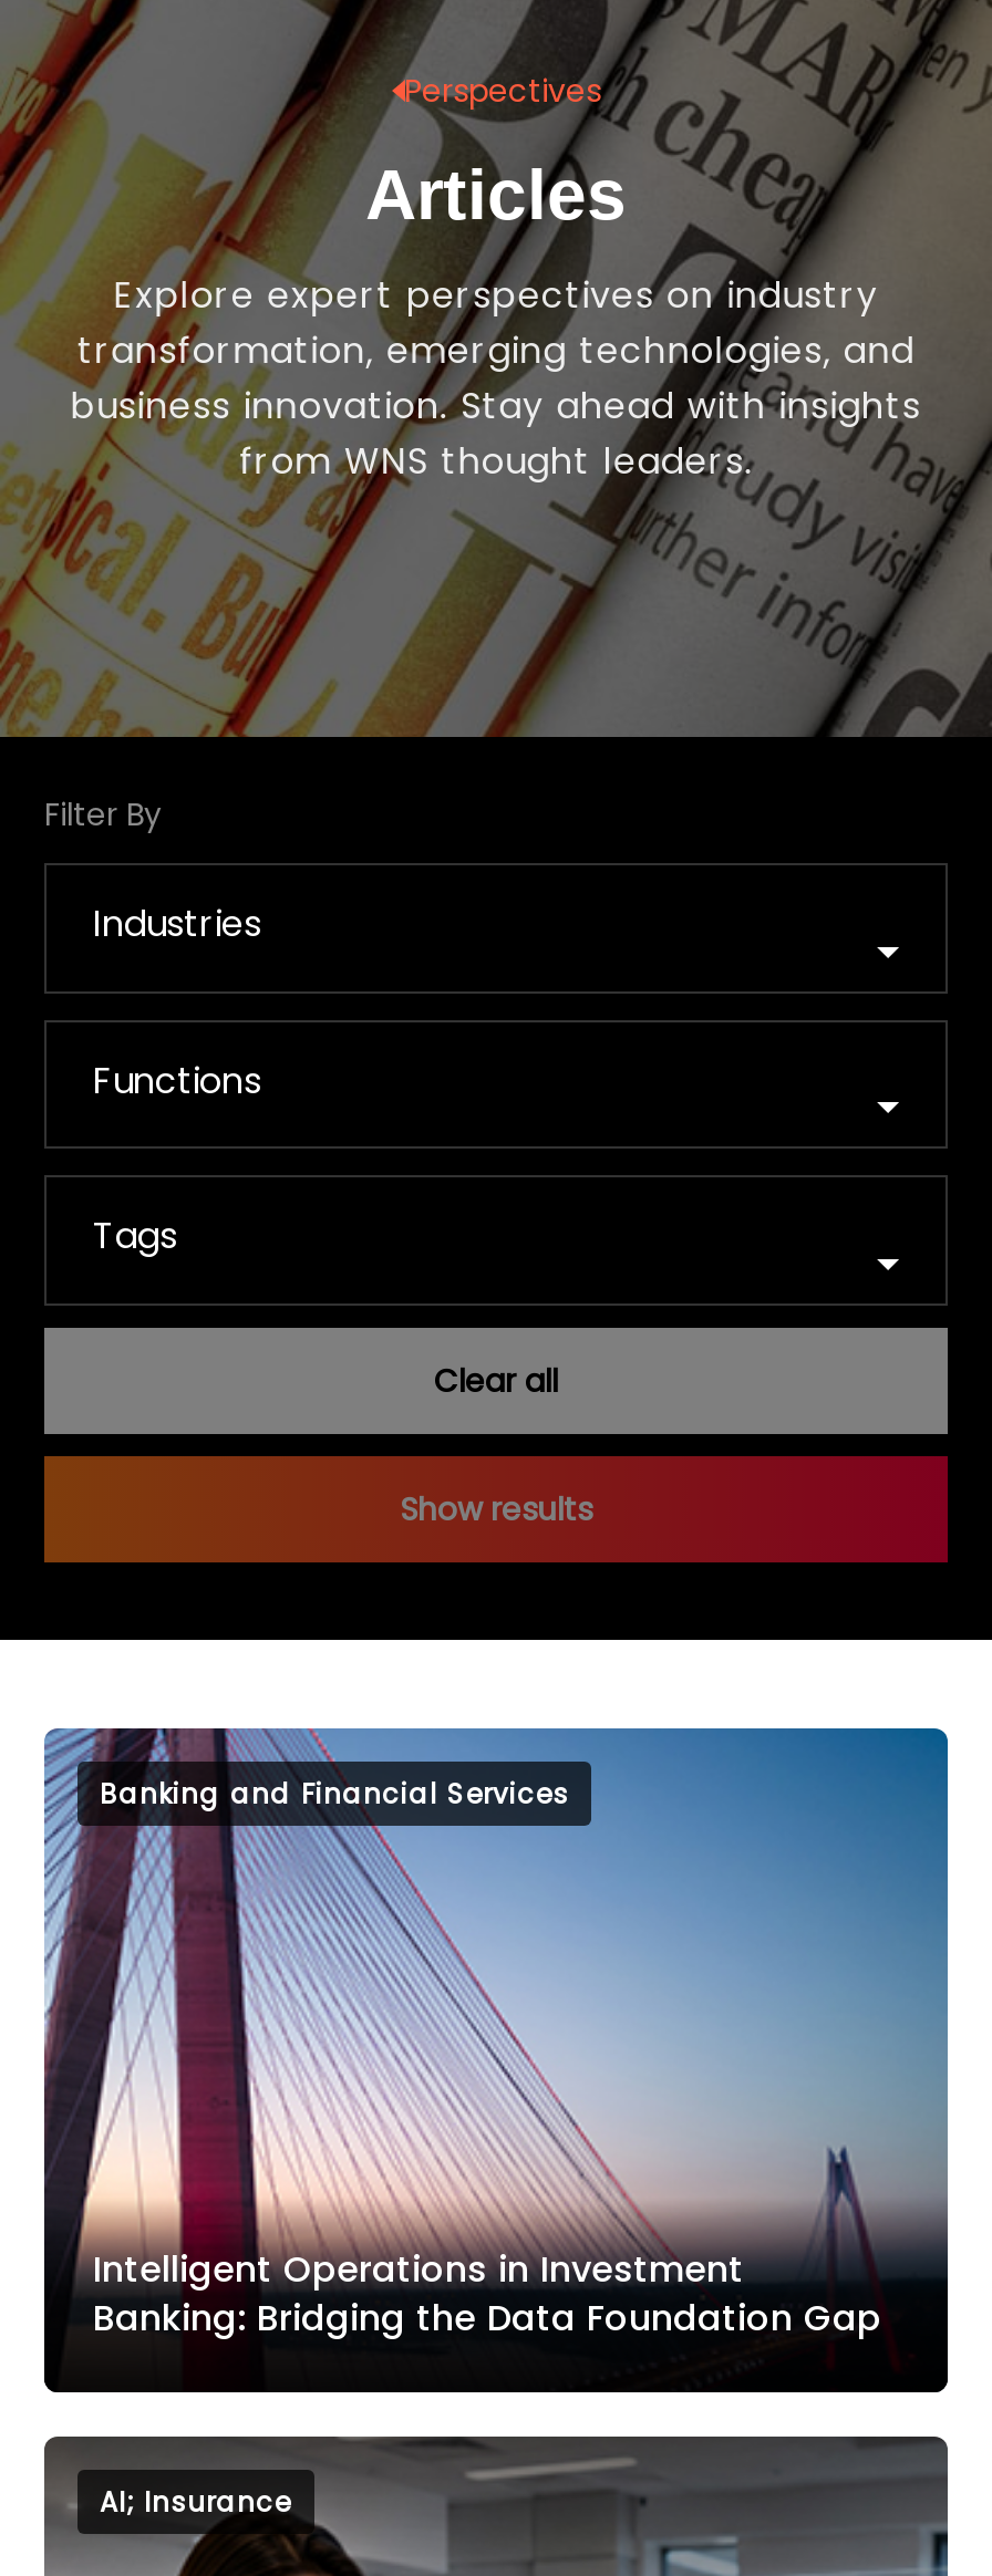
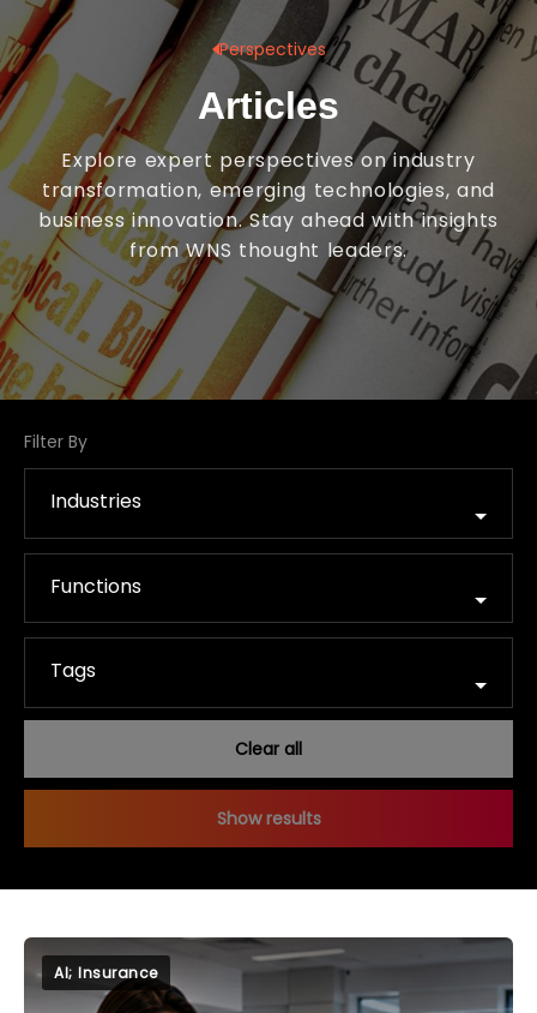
[42,1726,950,2395] [image] | Banking and Financial Services -> none
[93,2244,881,2343] Intelligent Operations in Investment | Banking: Bridging the Data Foundation Gap -> none

